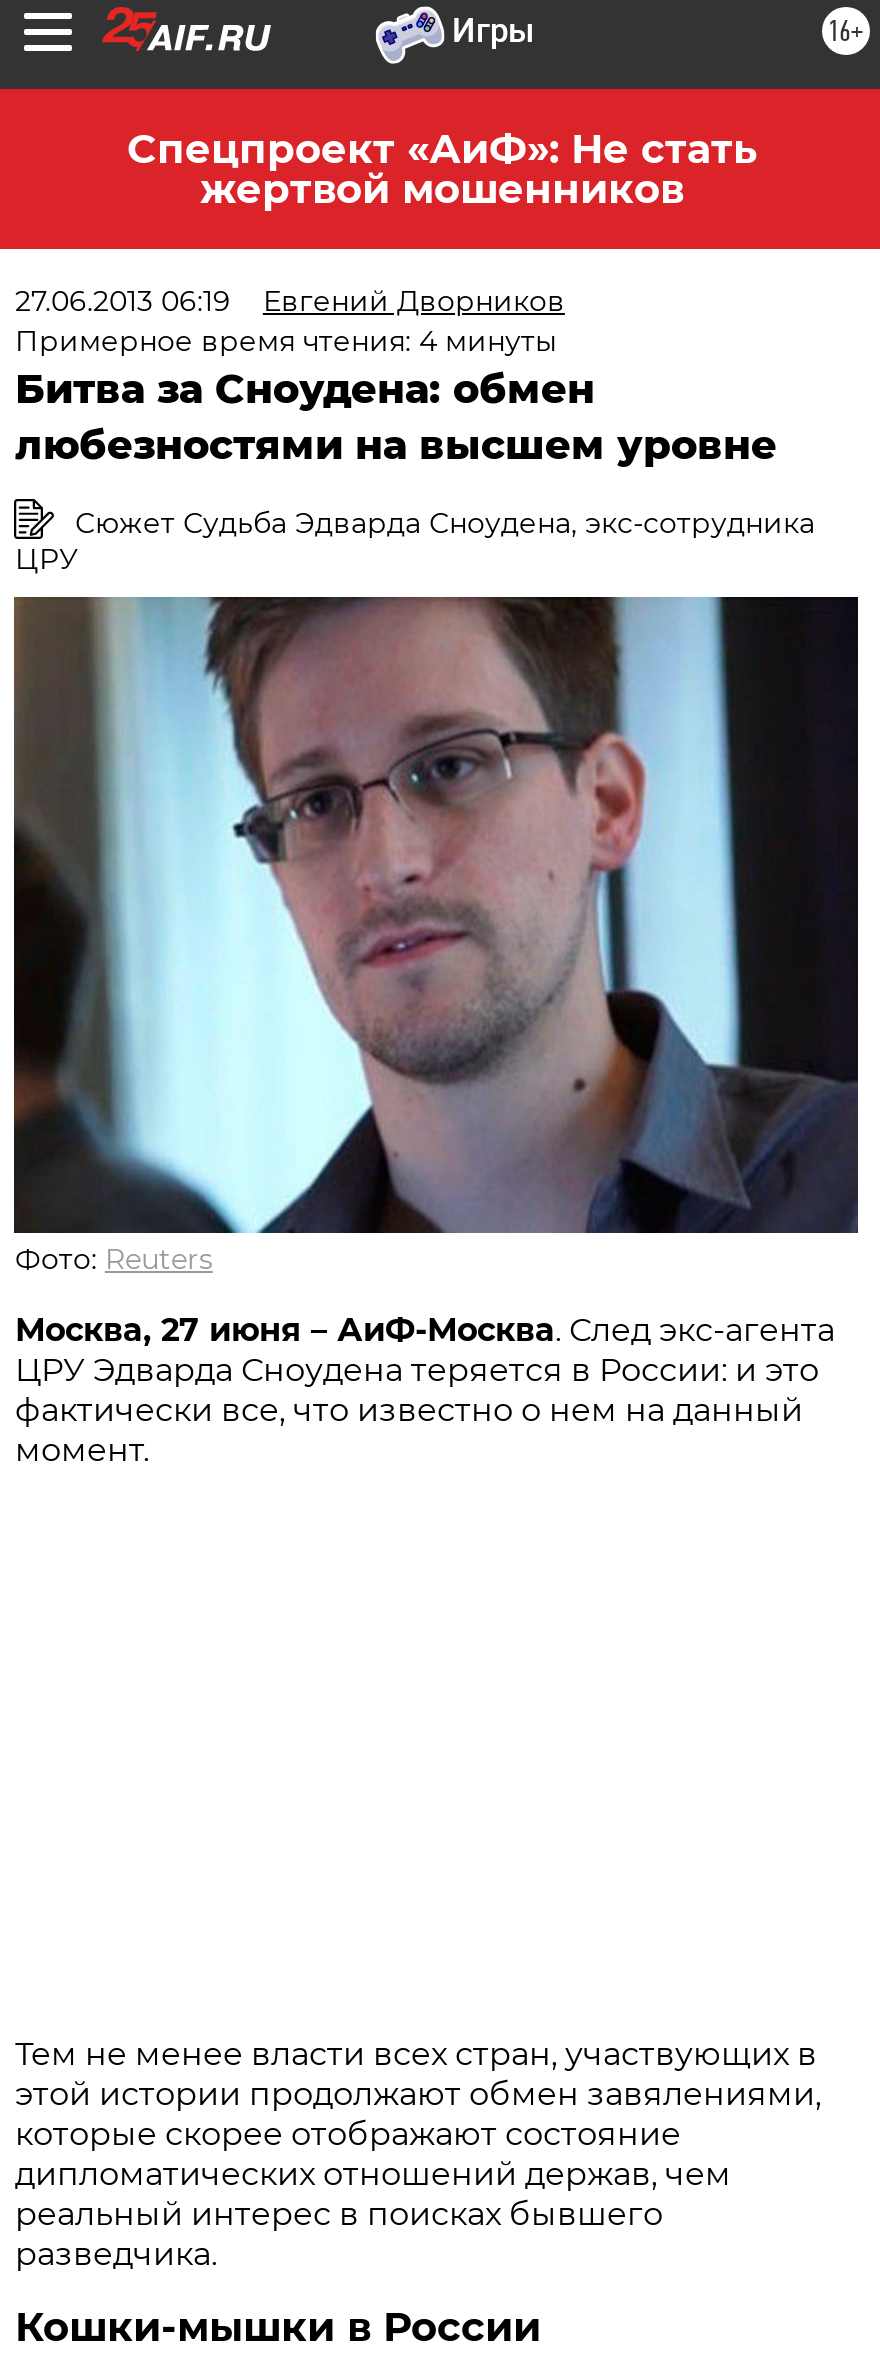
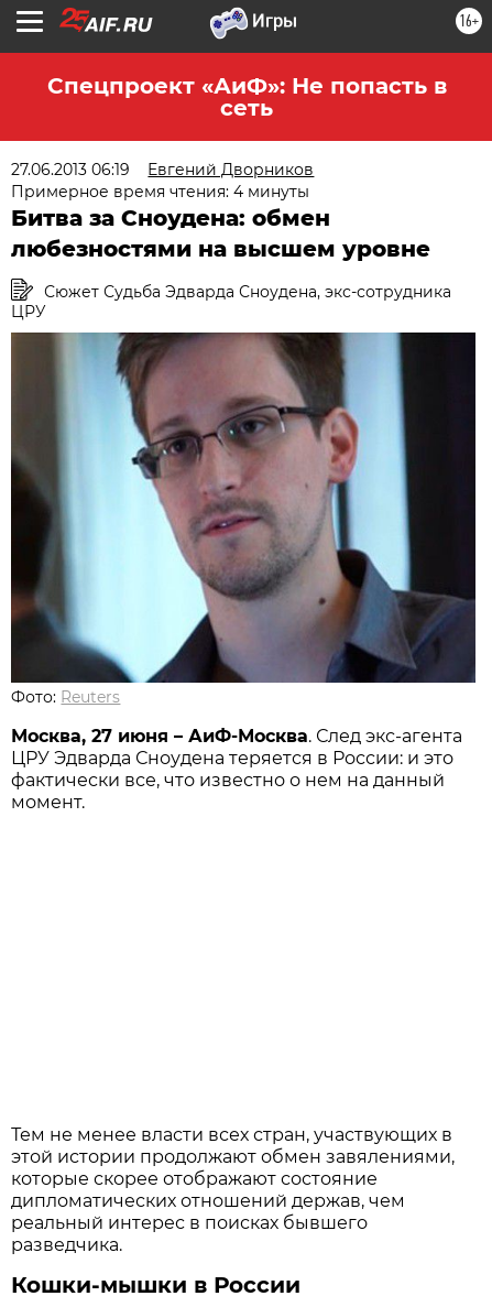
[127,125,757,213] Спецпроект «АиФ»: Не стать | жертвой мошенников -> [47,73,446,121] Спецпроект «АиФ»: Не попасть в | сеть

